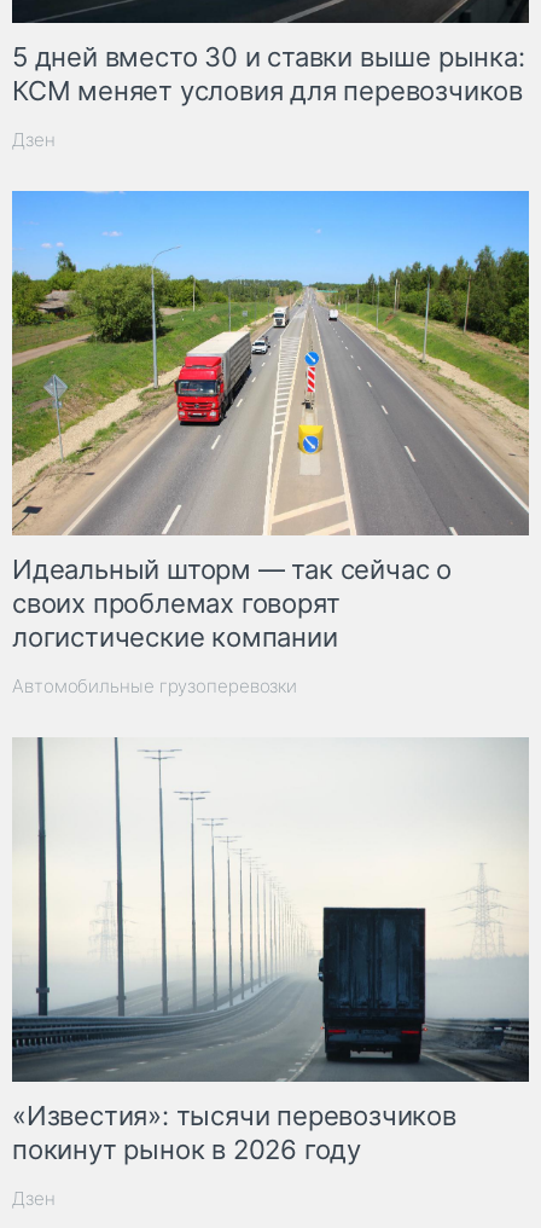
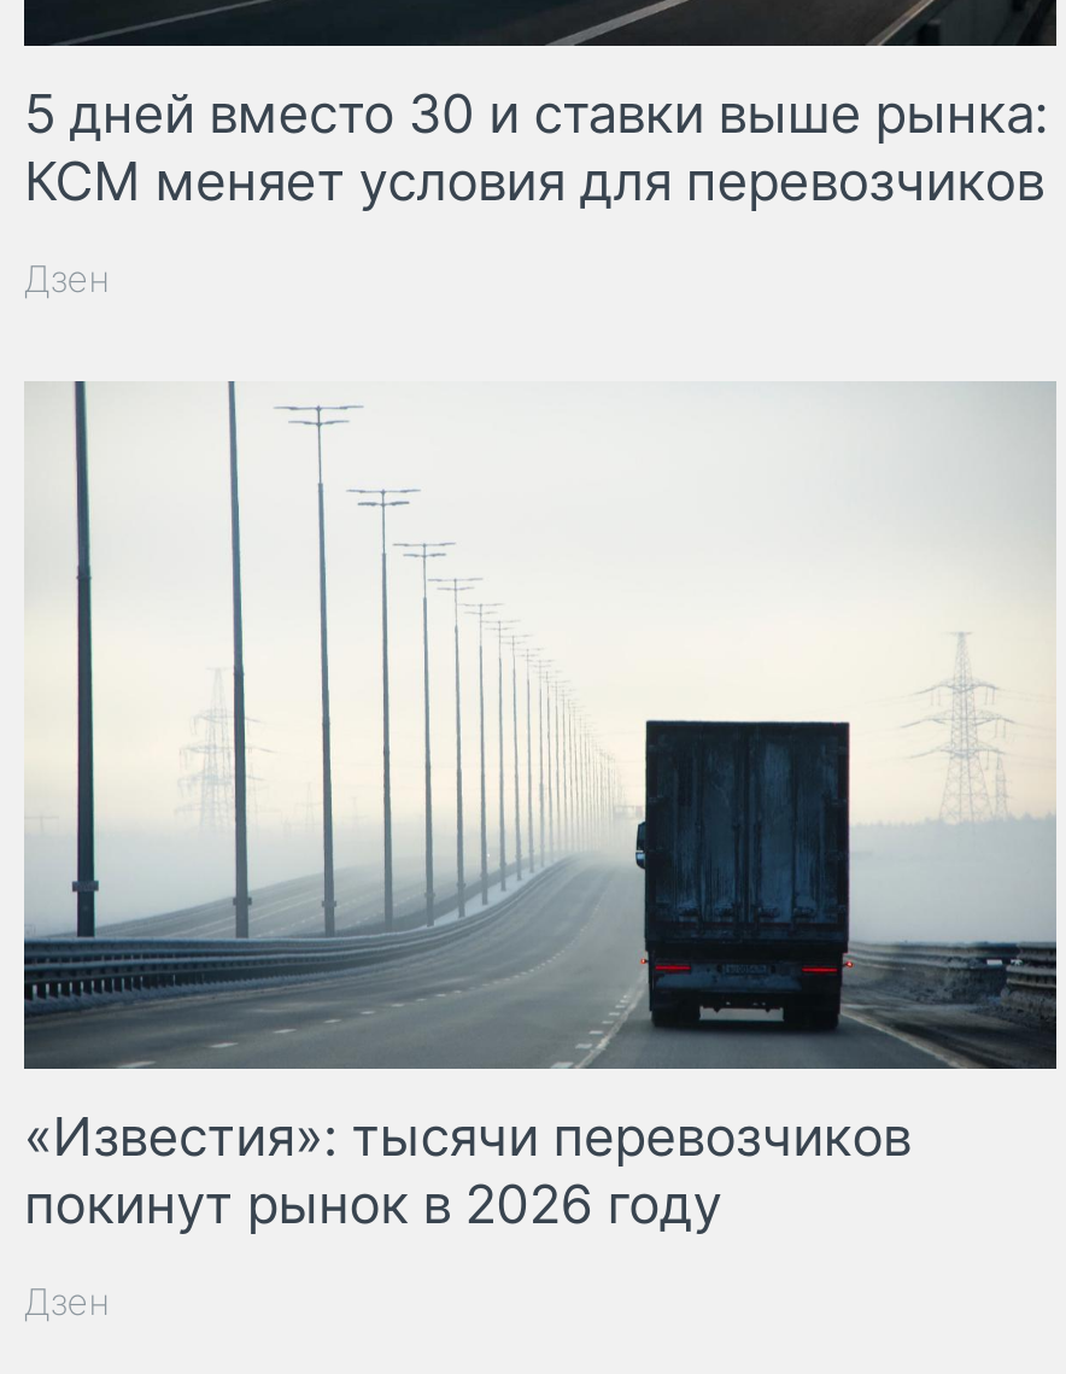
[11,190,530,697] [image] | Идеальный шторм — так сейчас о | своих проблемах говорят | логистические компании | Автомобильные грузоперевозки -> none

